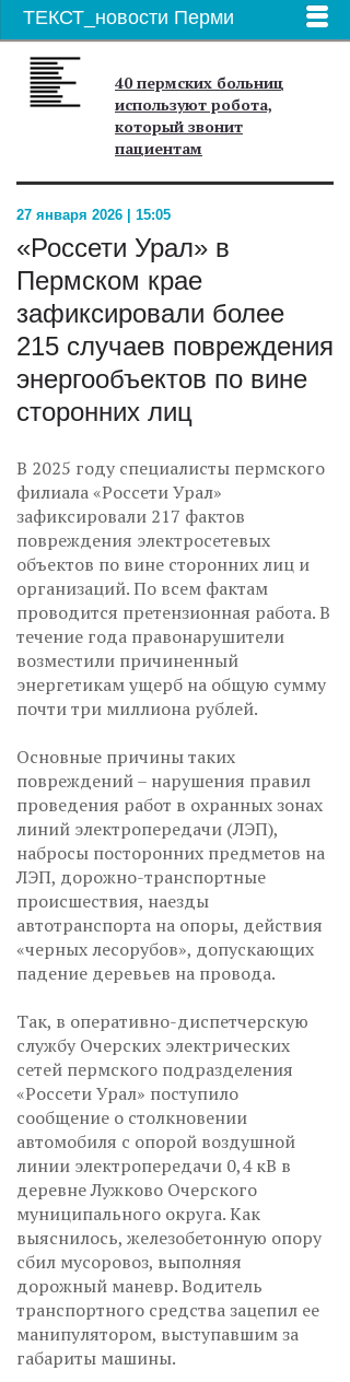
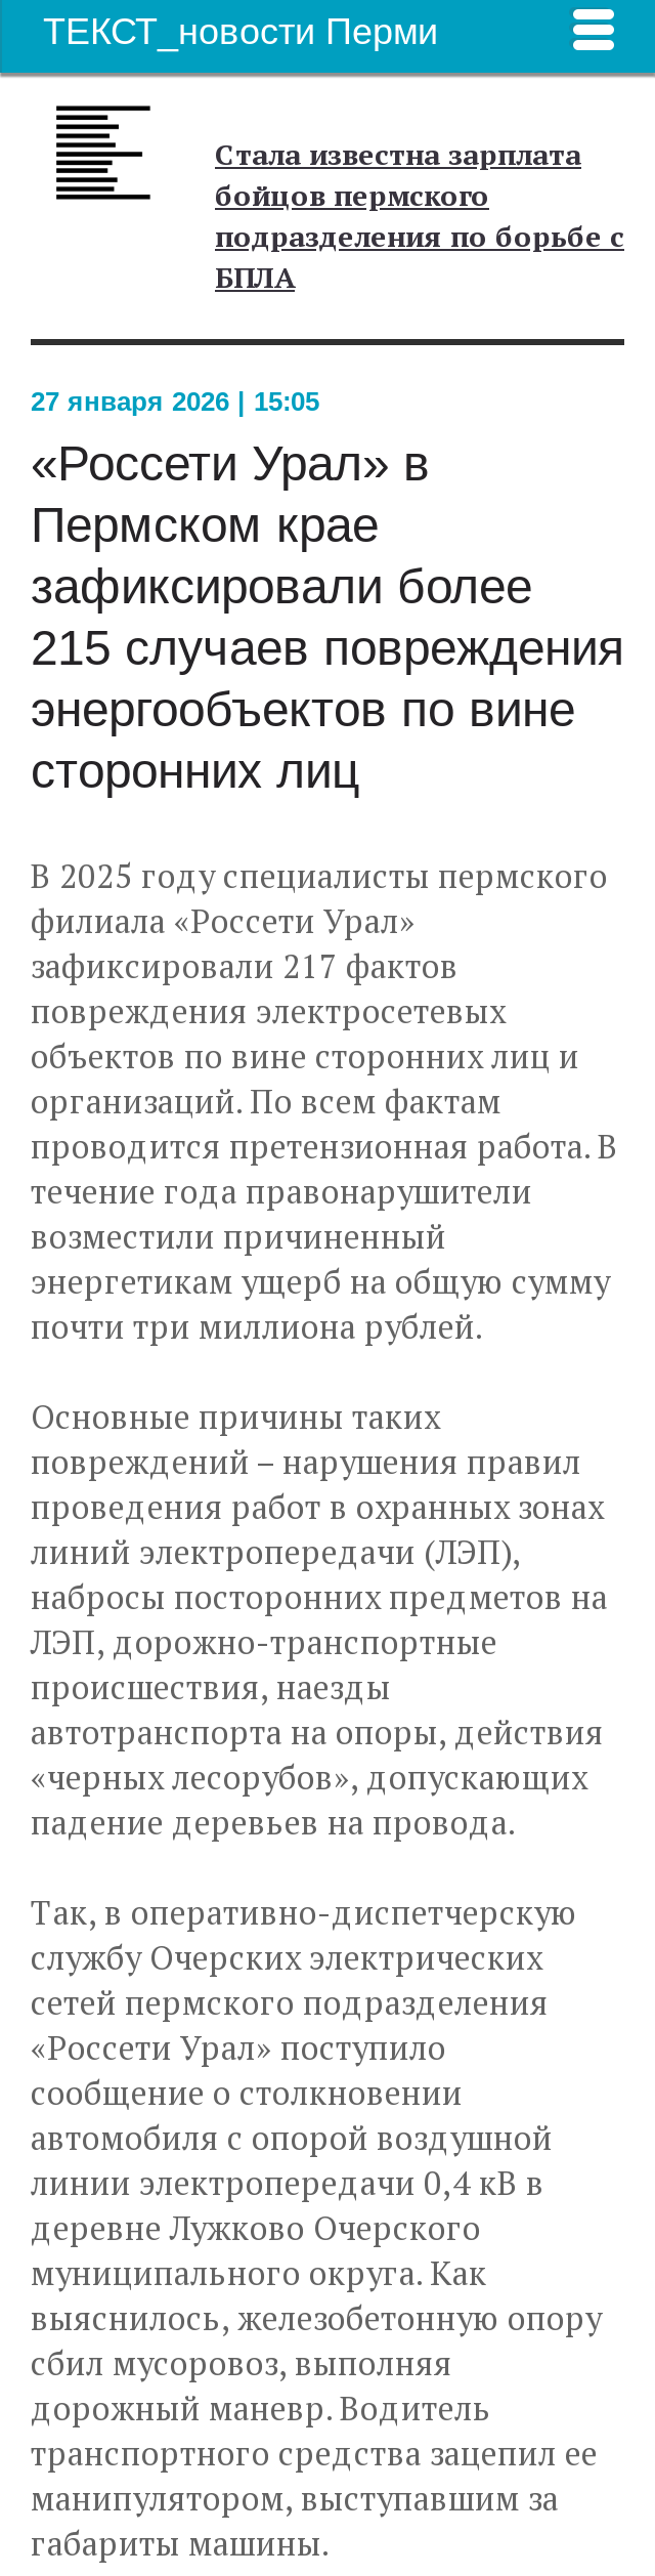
[115,72,284,159] 40 пермских больниц | используют робота, | который звонит | пациентам -> [215,134,624,296] Стала известна зарплата | бойцов пермского | подразделения по борьбе с | БПЛА

